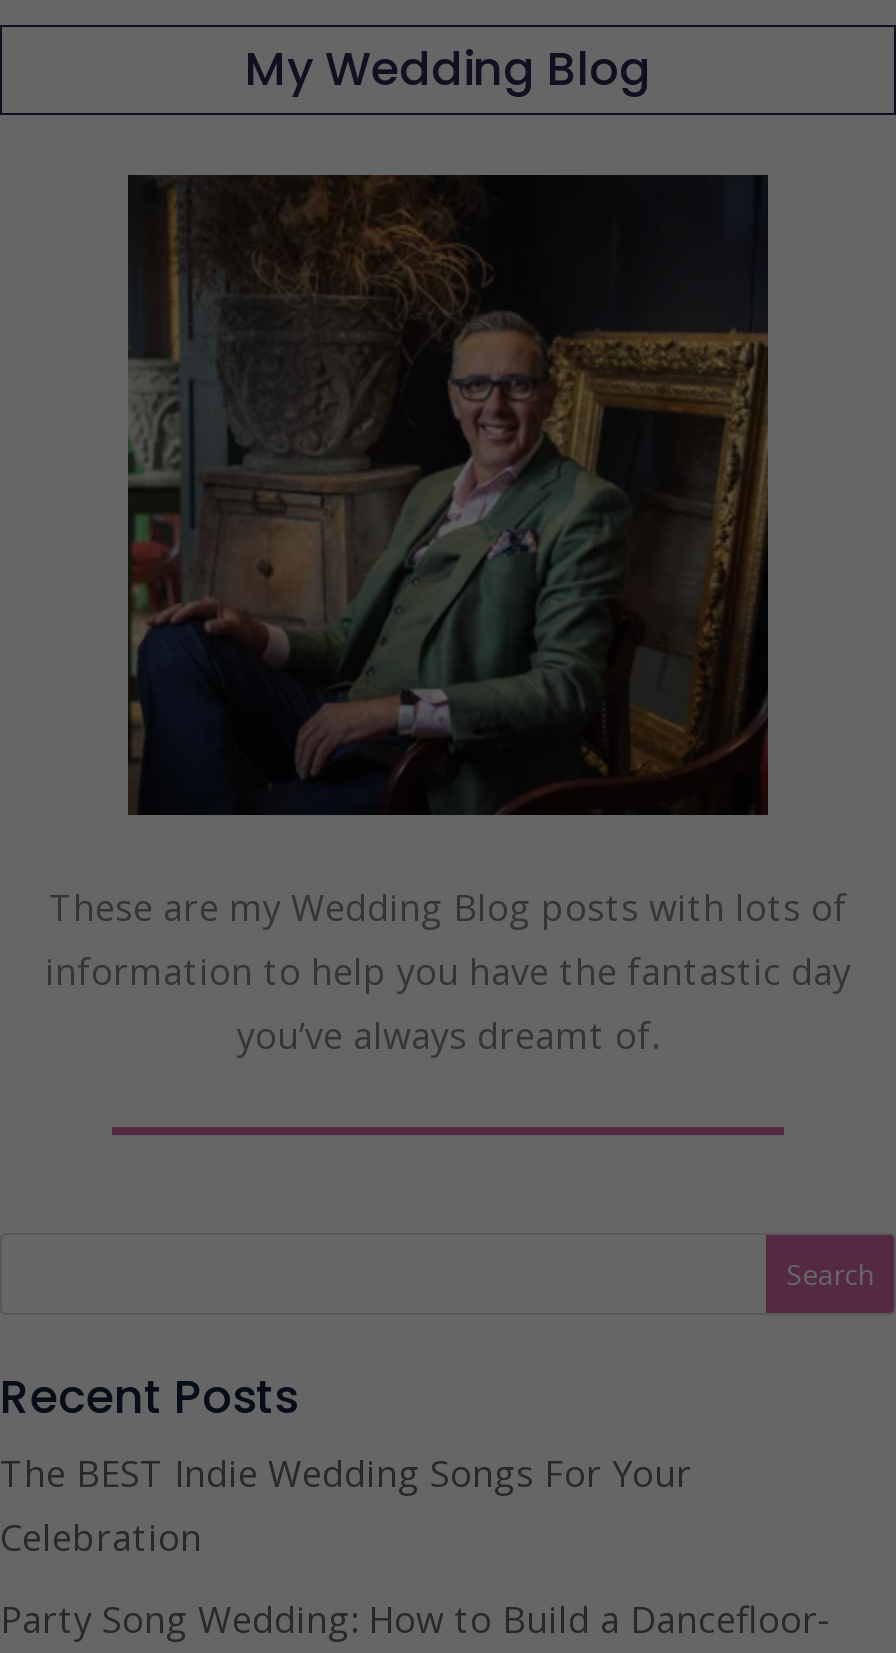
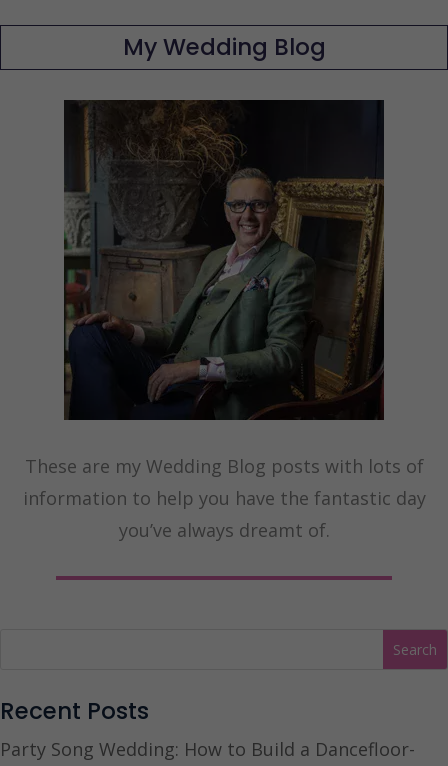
[0,1449,692,1561] The BEST Indie Wedding Songs For Your | Celebration -> none

